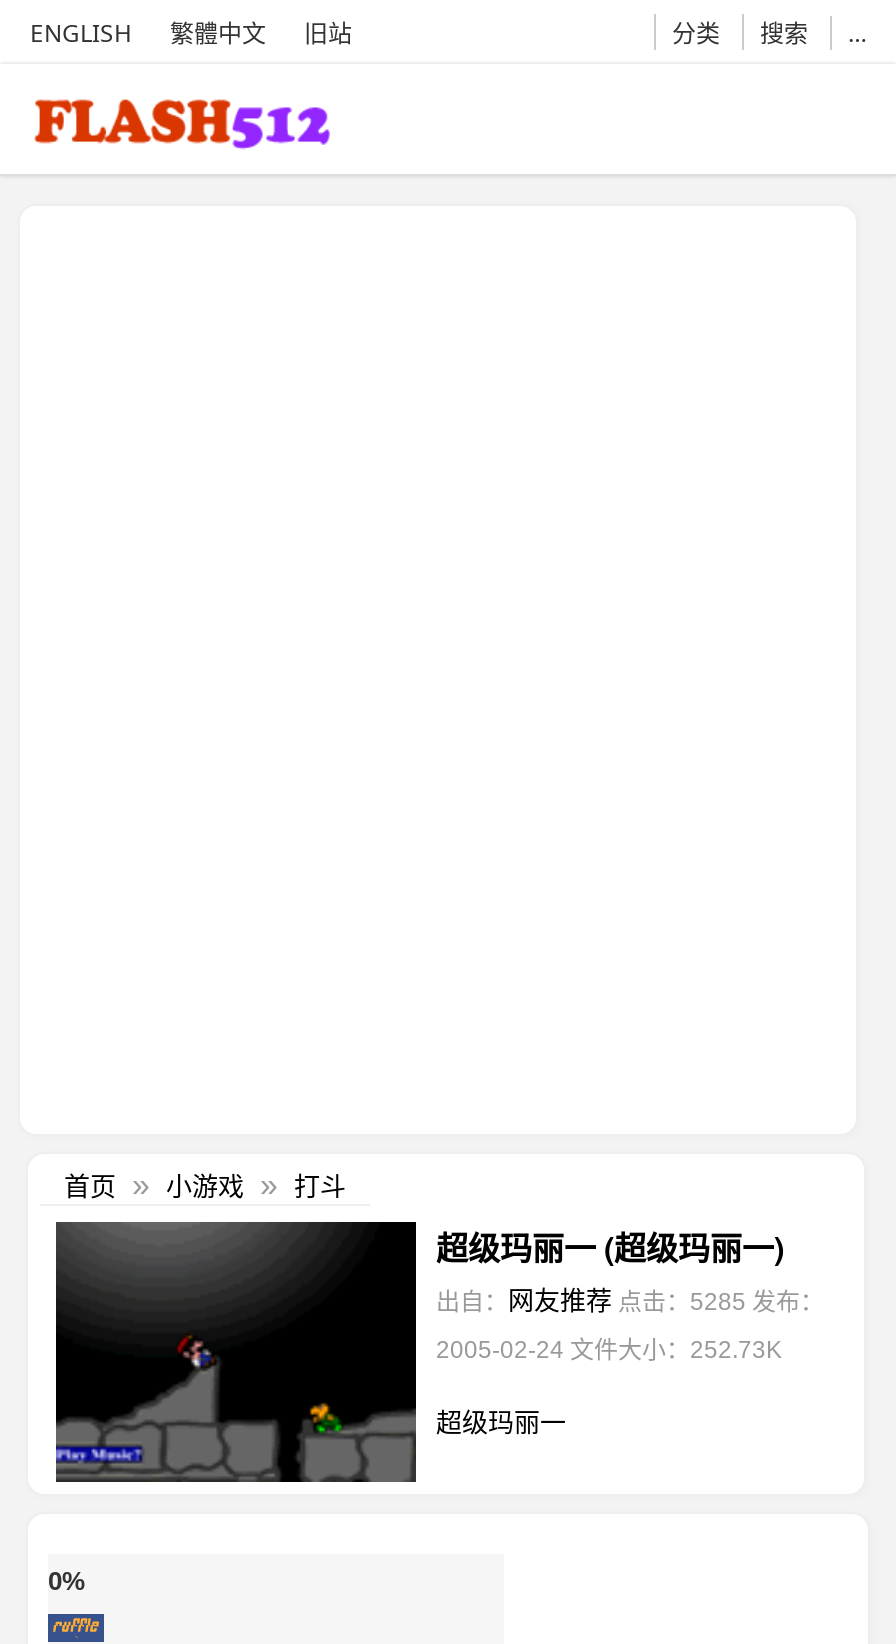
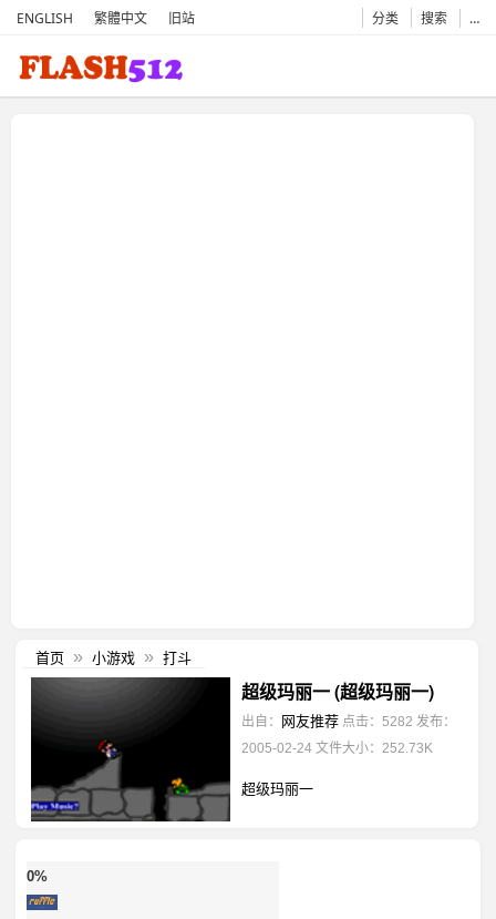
[436,1280,824,1318] 出自：网友推荐 点击：5285发布： -> [241,709,456,731] 出自：网友推荐 点击：5282发布：

